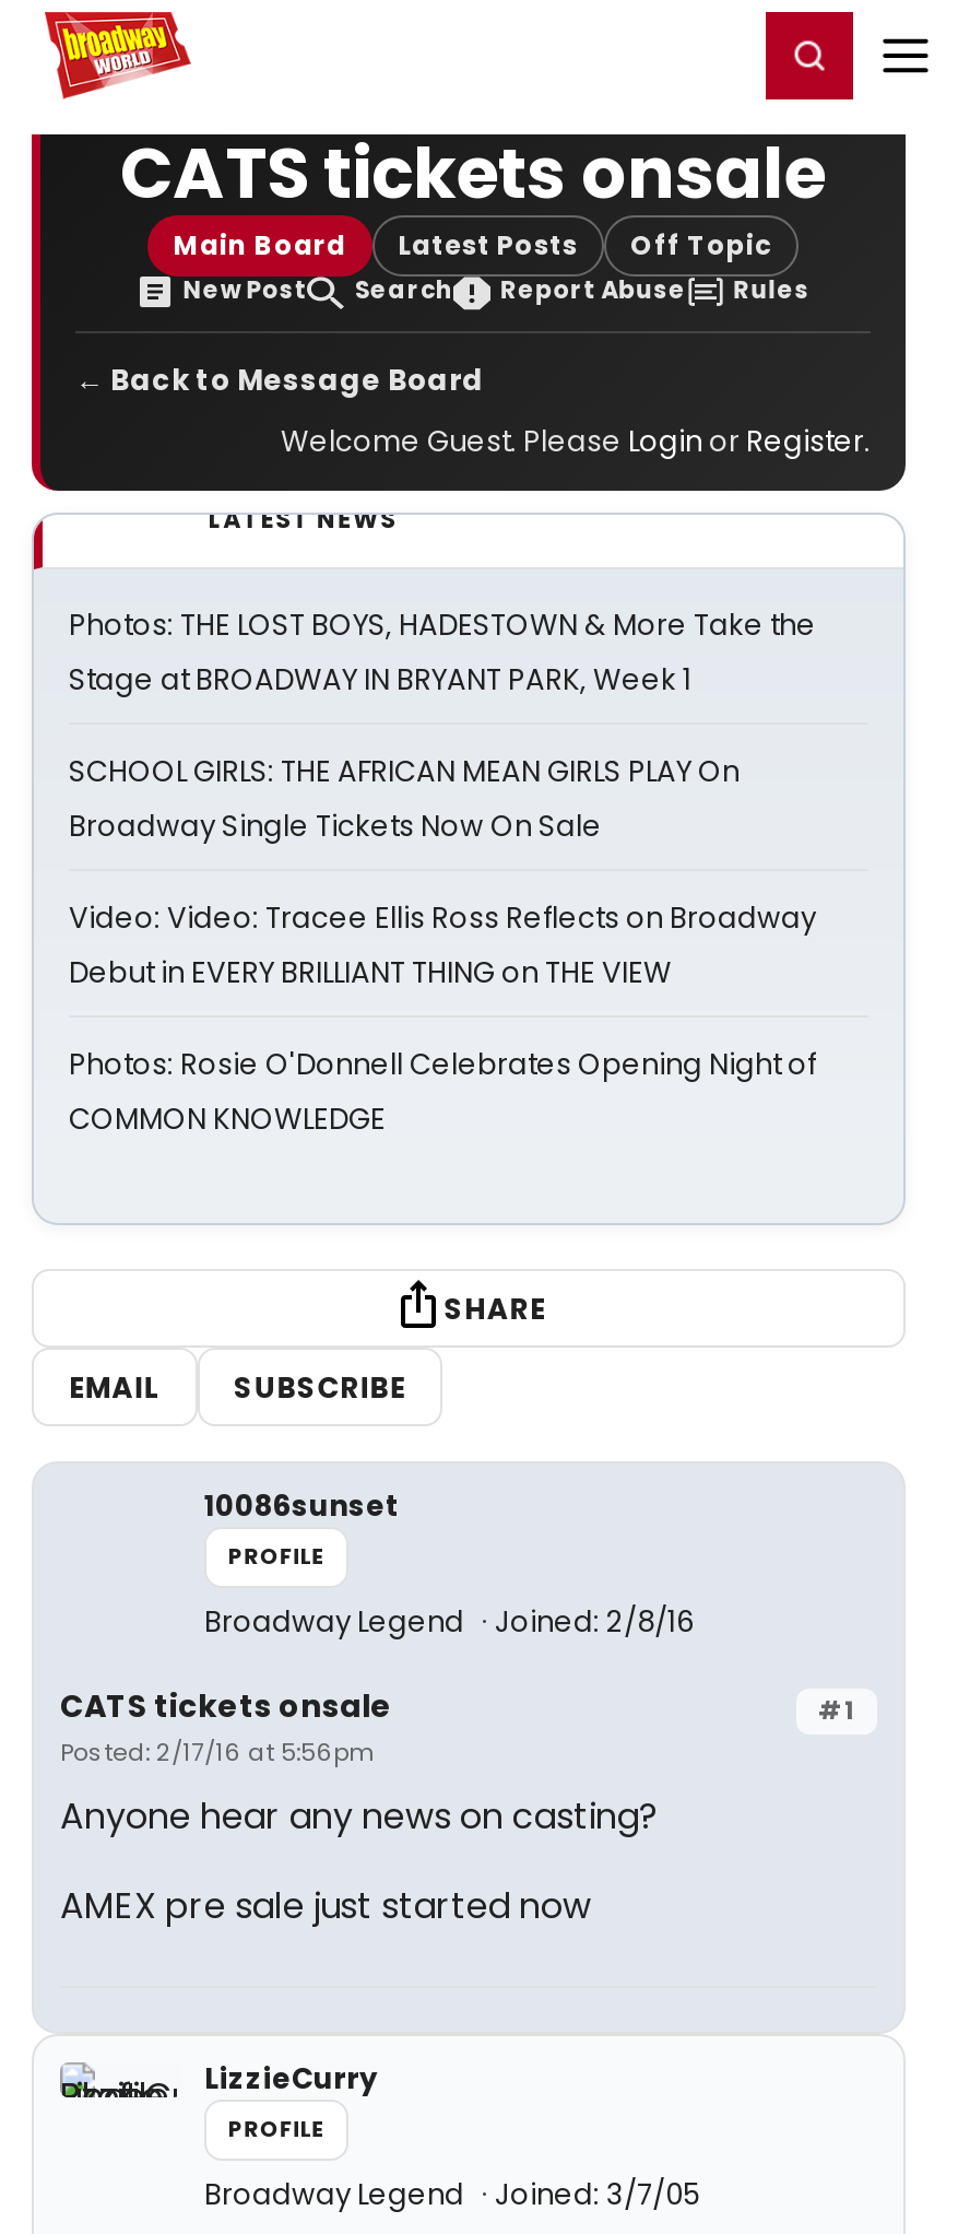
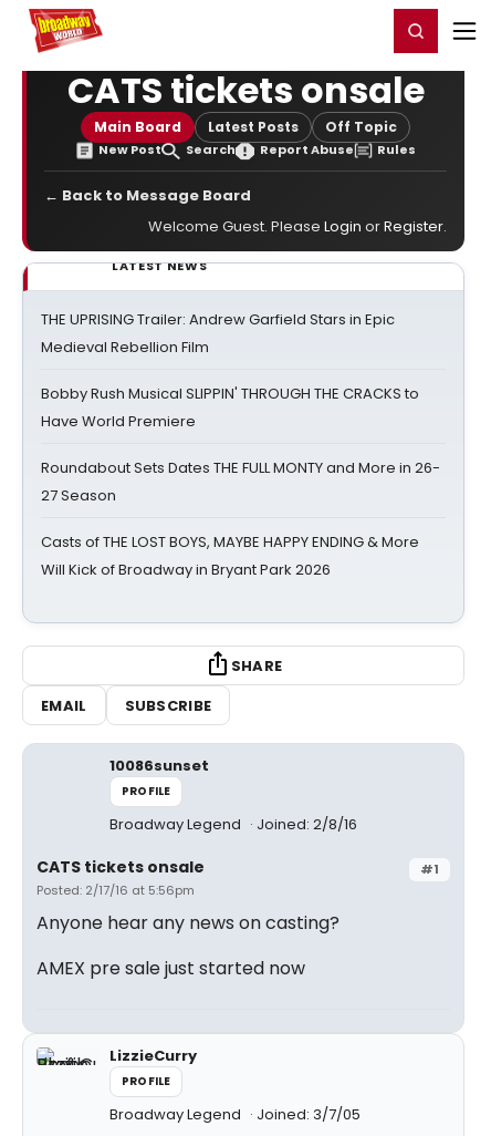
[69,604,816,701] Photos: THE LOST BOYS, HADESTOWN & More Take the | Stage at BROADWAY IN BRYANT PARK, Week 1 -> [41,309,395,358] THE UPRISING Trailer: Andrew Garfield Stars in Epic | Medieval Rebellion Film
[69,751,740,847] SCHOOL GIRLS: THE AFRICAN MEAN GIRLS PLAY On | Broadway Single Tickets Now On Sale -> [41,383,419,432] Bobby Rush Musical SLIPPIN' THROUGH THE CRACKS to | Have World Premiere
[69,897,816,993] Video: Video: Tracee Ellis Ross Reflects on Broadway | Debut in EVERY BRILLIANT THING on THE VIEW -> [41,457,440,506] Roundabout Sets Dates THE FULL MONTY and More in 26- | 27 Season
[69,1044,816,1140] Photos: Rosie O'Donnell Celebrates Opening Night of | COMMON KNOWLEDGE -> [41,531,419,580] Casts of THE LOST BOYS, MAYBE HAPPY ENDING & More | Will Kick of Broadway in Bryant Park 2026

